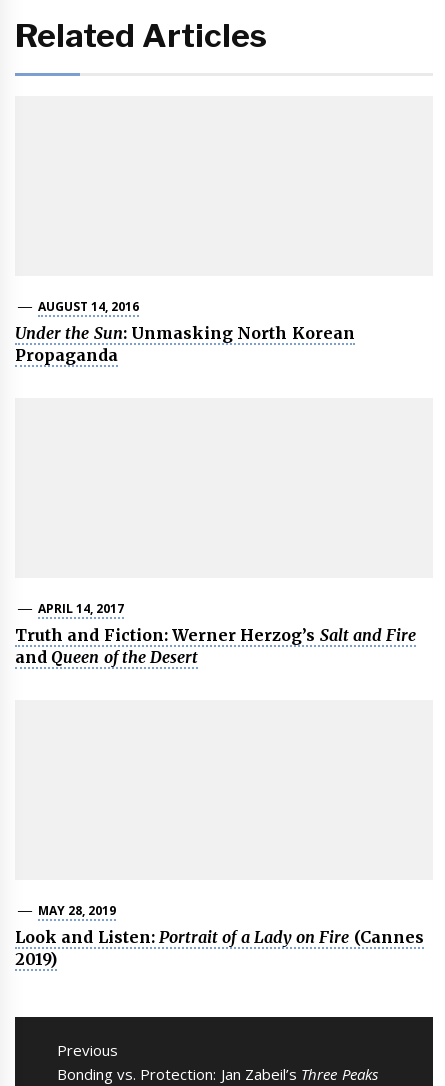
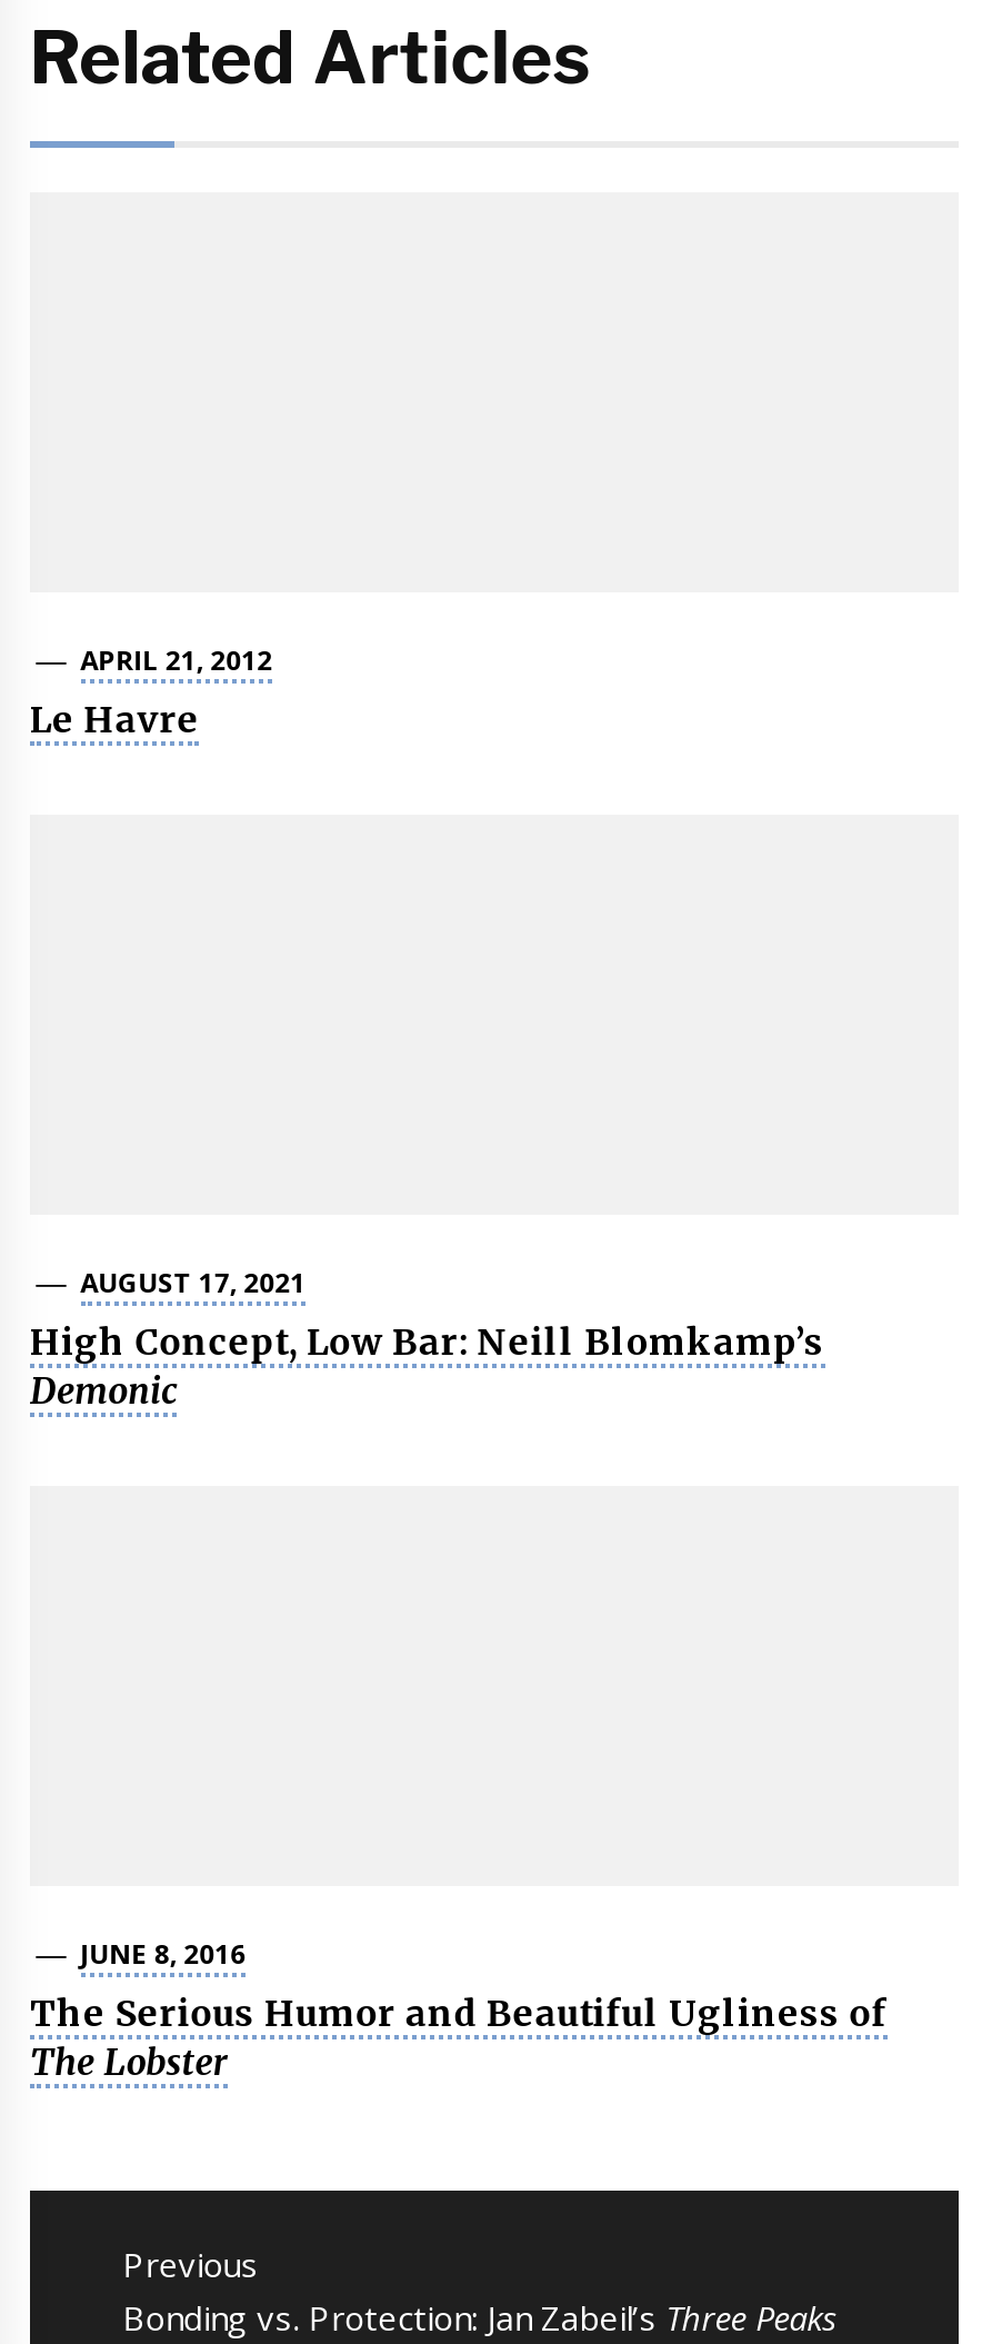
[15,298,354,365] AUGUST 14, 2016 | Under the Sun: Unmasking North Korean | Propaganda -> [30,641,273,741] APRIL 21, 2012 | Le Havre
[15,600,416,667] APRIL 14, 2017 | Truth and Fiction: Werner Herzog’s Salt and Fire | andQueen of the Desert -> [30,1264,824,1413] AUGUST 17, 2021 | High Concept, Low Bar: Neill Blomkamp’s | Demonic
[15,902,424,969] MAY 28, 2019 | Look and Listen: Portrait of a Lady on Fire (Cannes | 2019) -> [30,1935,887,2084] JUNE 8, 2016 | The Serious Humor and Beautiful Ugliness of | The Lobster

